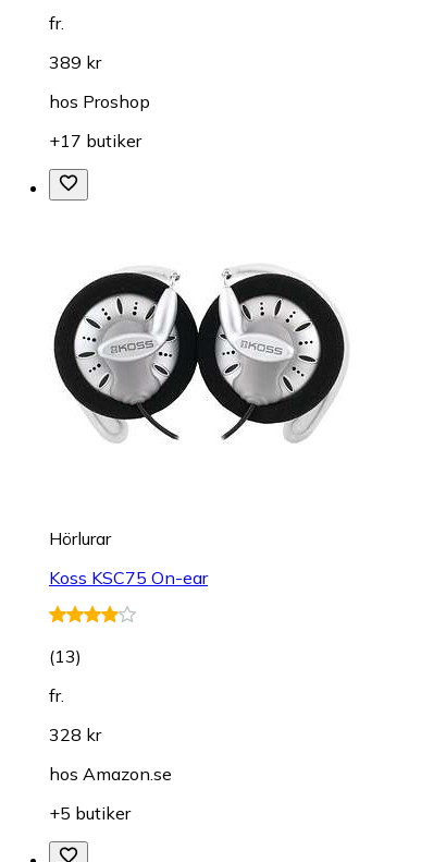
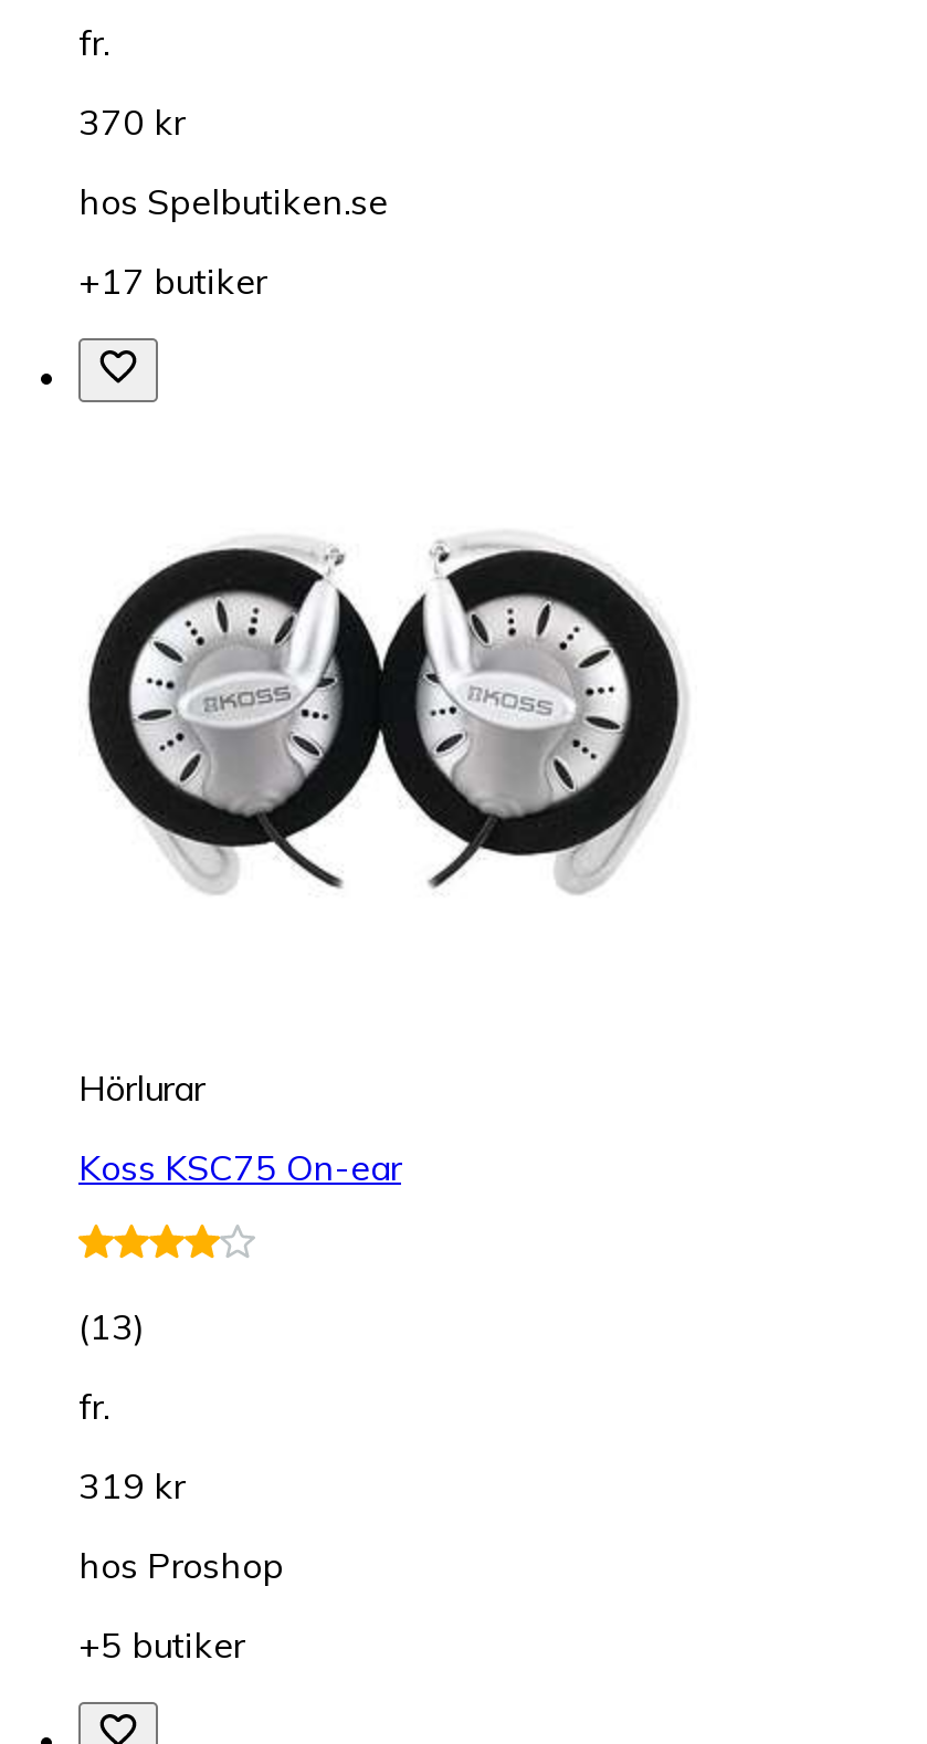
none -> [78,179,388,223] hos Spelbutiken.se
[49,51,101,73] 389 kr -> [78,99,185,143] 370 kr
moved [49,90,150,112] -> [78,1543,284,1587]: hos Proshop
[49,723,101,745] 328 kr -> [78,1463,185,1507] 319 kr
[49,763,172,785] hos Amazon.se -> none

